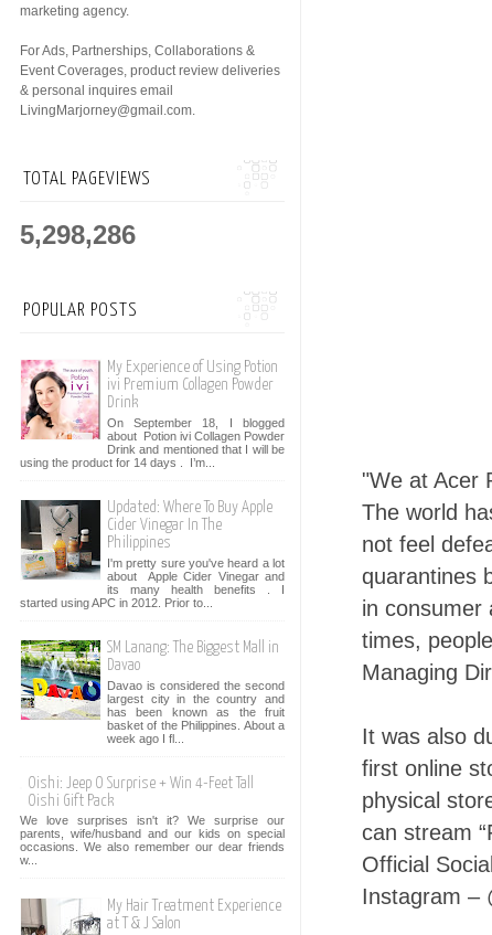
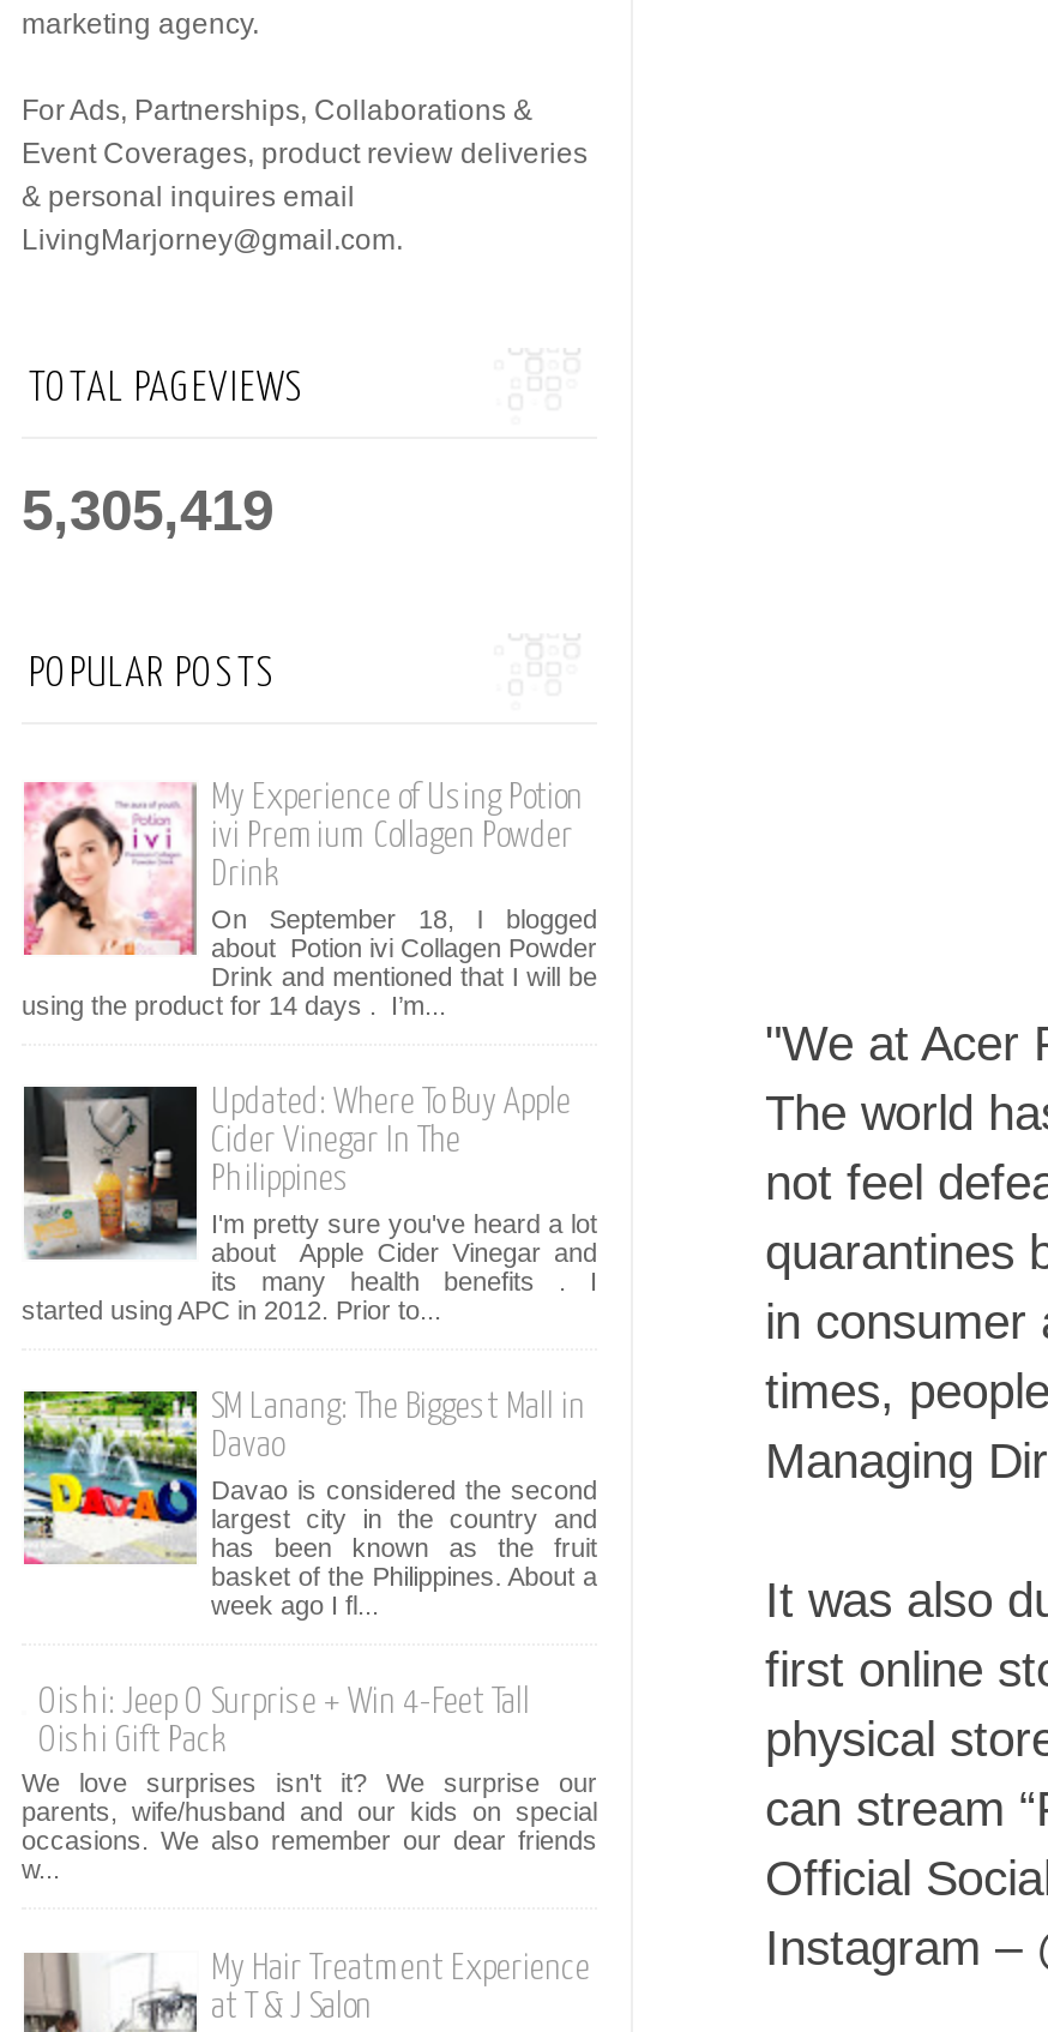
[20,220,136,249] 5,298,286 -> [22,477,273,542] 5,305,419

